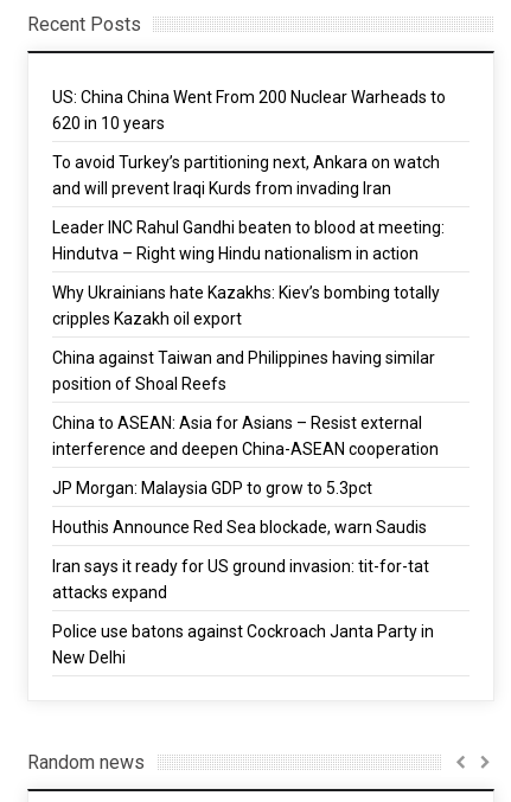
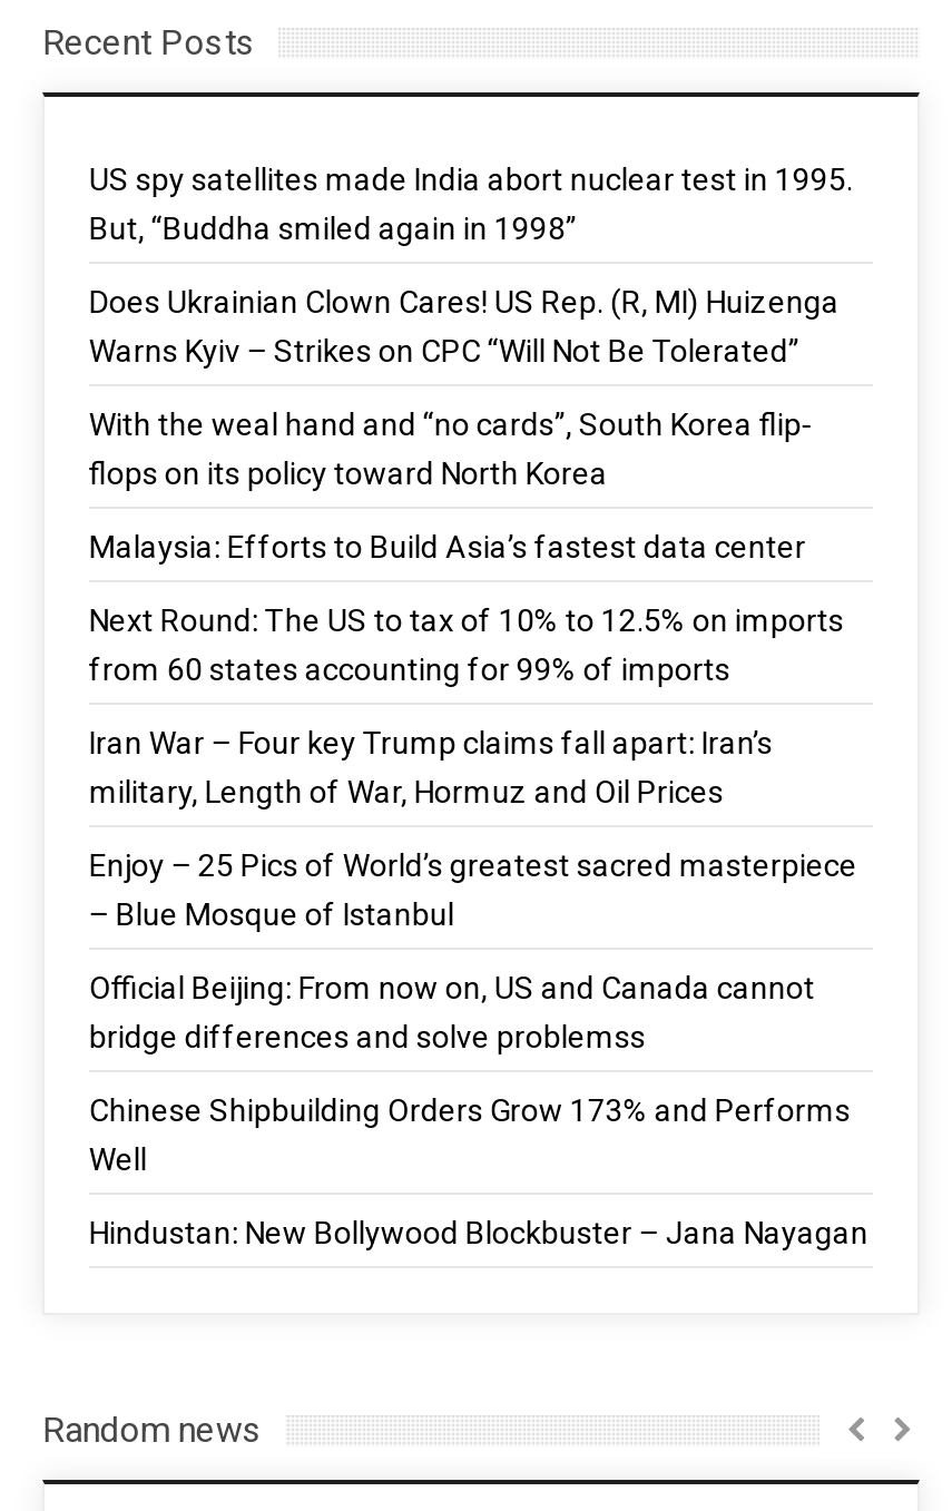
[52,87,446,132] US: China China Went From 200 Nuclear Warheads to | 620 in 10 years -> [89,161,853,245] US spy satellites made India abort nuclear test in 1995. | But, “Buddha smiled again in 1998”
[52,152,440,197] To avoid Turkey’s partitioning next, Ankara on watch | and will prevent Iraqi Kurds from invading Iran -> [89,283,839,368] Does Ukrainian Clown Cares! US Rep. (R, MI) Huizenga | Warns Kyiv – Strikes on CPC “Will Not Be Tolerated”
[52,218,444,263] Leader INC Rahul Gandhi beaten to blood at meeting: | Hindutva – Right wing Hindu nationalism in action -> [89,406,813,490] With the weal hand and “no cards”, South Korea flip- | flops on its policy toward North Korea
[52,283,440,328] Why Ukrainians hate Kazakhs: Kiev’s bombing totally | cripples Kazakh oil export -> [89,528,806,564] Malaysia: Efforts to Build Asia’s fastest data center
[52,348,435,393] China against Taiwan and Philippines having similar | position of Shoal Reefs -> [89,602,844,686] Next Round: The US to tax of 10% to 12.5% on imports | from 60 states accounting for 99% of imports
[52,413,439,458] China to ASEAN: Asia for Asians – Resist external | interference and deepen China-ASEAN cooperation -> [89,724,773,809] Iran War – Four key Trump claims fall apart: Iran’s | military, Length of War, Hormuz and Oil Prices
[52,478,372,497] JP Morgan: Malaysia GDP to grow to 5.3pct -> [89,847,857,931] Enjoy – 25 Pics of World’s greatest sacred masterpiece | – Blue Mosque of Istanbul
[52,517,427,536] Houthis Announce Red Sea blockade, warn Saudis -> [89,969,815,1054] Official Beijing: From now on, US and Canada cannot | bridge differences and solve problemss
[52,556,429,601] Iran says it ready for US ground invasion: tit-for-tat | attacks expand -> [89,1092,850,1176] Chinese Shipbuilding Orders Grow 173% and Performs | Well
[52,622,434,667] Police use batons against Cockroach Janta Party in | New Delhi -> [89,1214,868,1250] Hindustan: New Bollywood Blockbuster – Jana Nayagan

